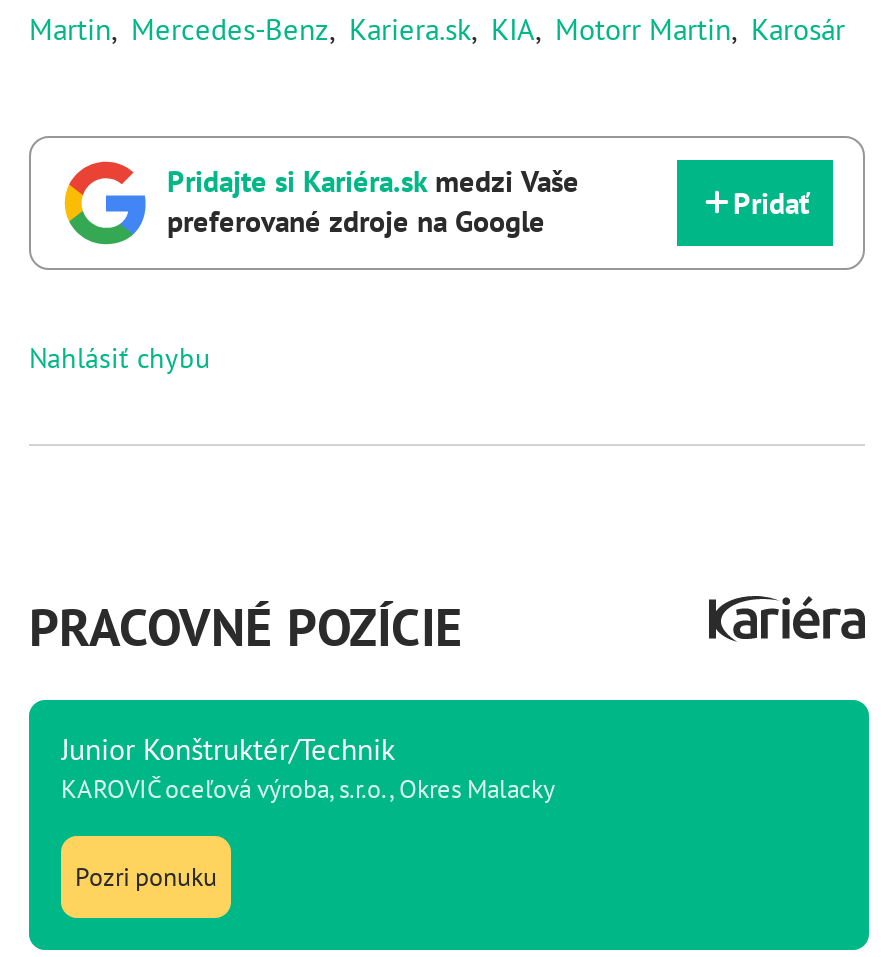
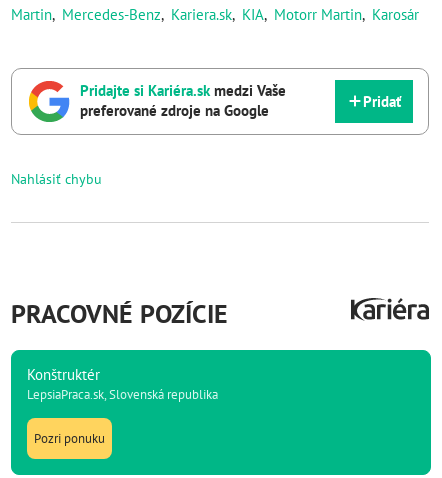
[61,729,555,805] Junior Konštruktér/Technik | KAROVIČ oceľová výroba, s.r.o., Okres Malacky -> [27,365,218,403] Konštruktér | LepsiaPraca.sk, Slovenská republika

